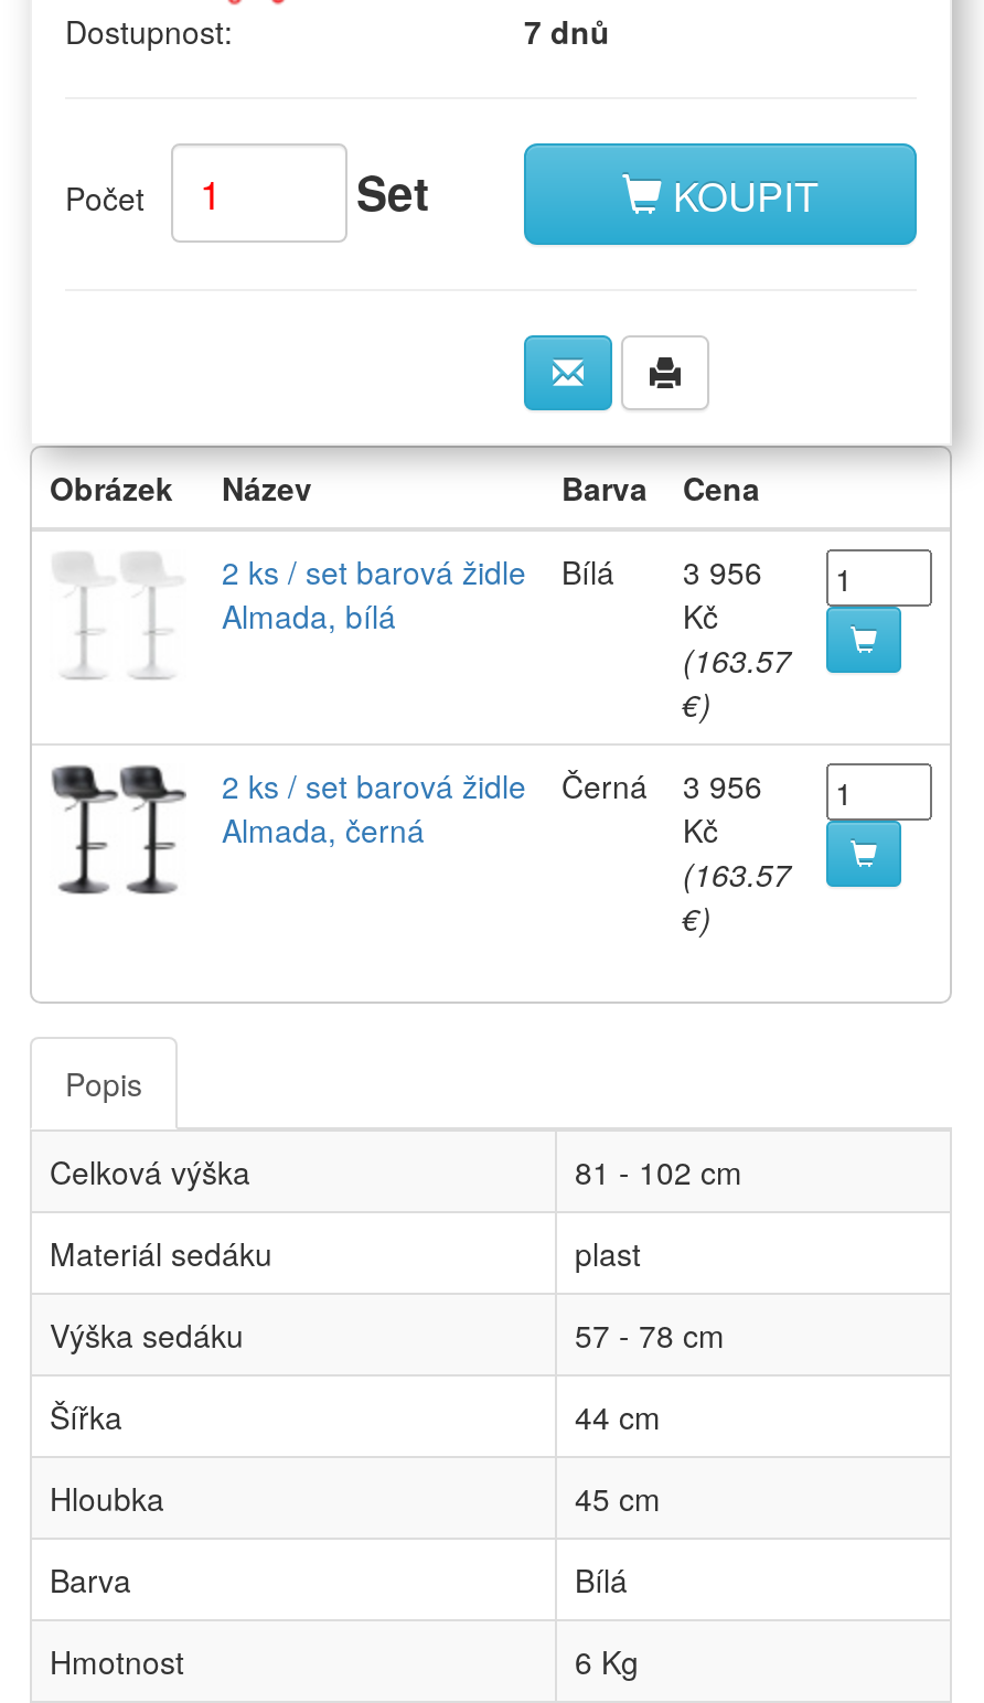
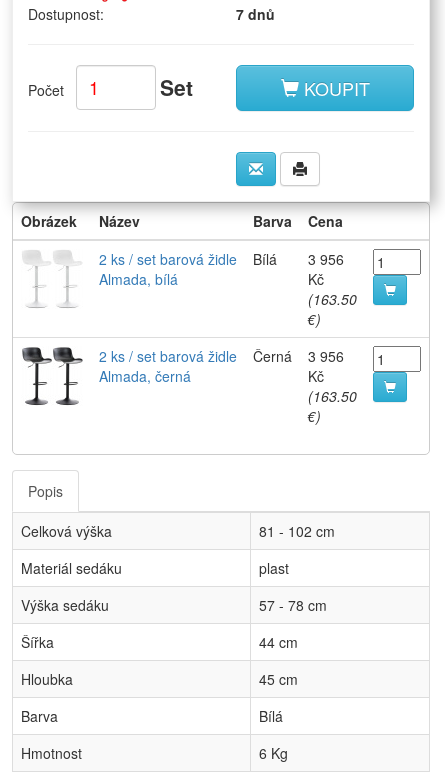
[683,636,791,681] (163.57 -> [308,288,357,308] (163.50
[683,850,791,895] (163.57 -> [308,385,357,405] (163.50

